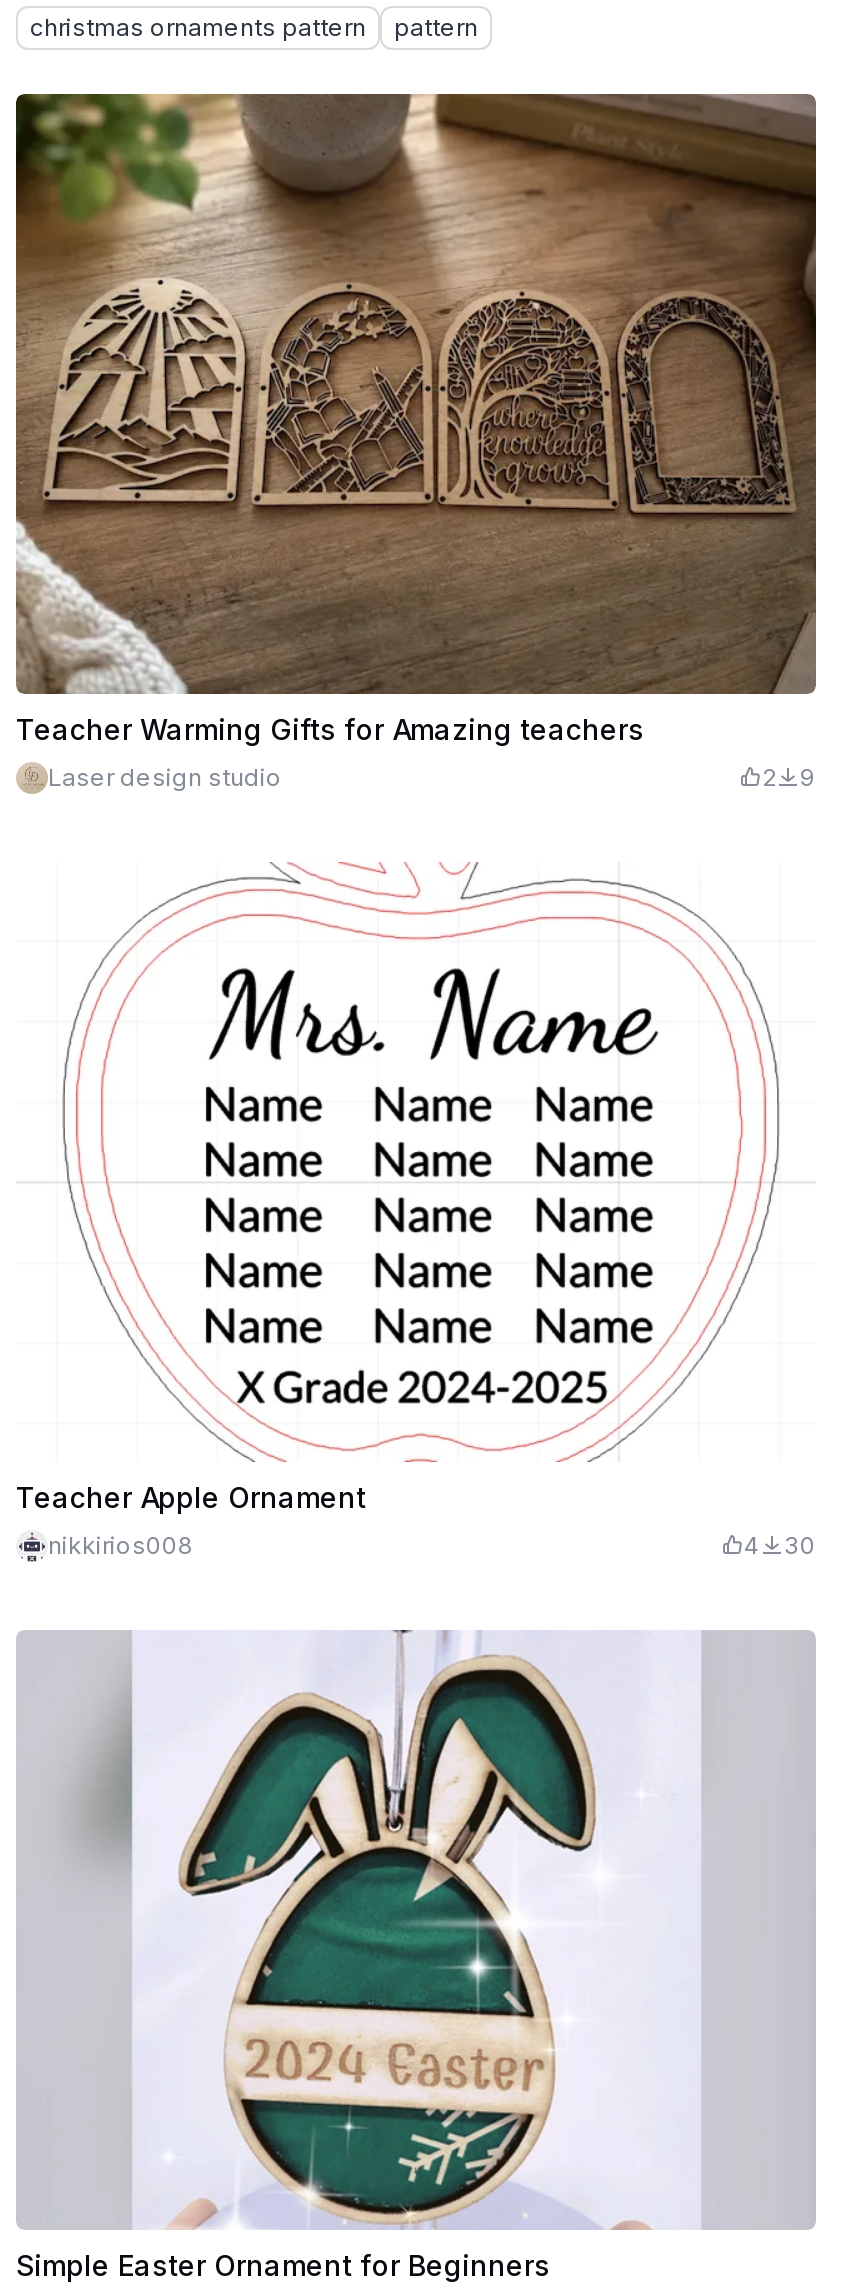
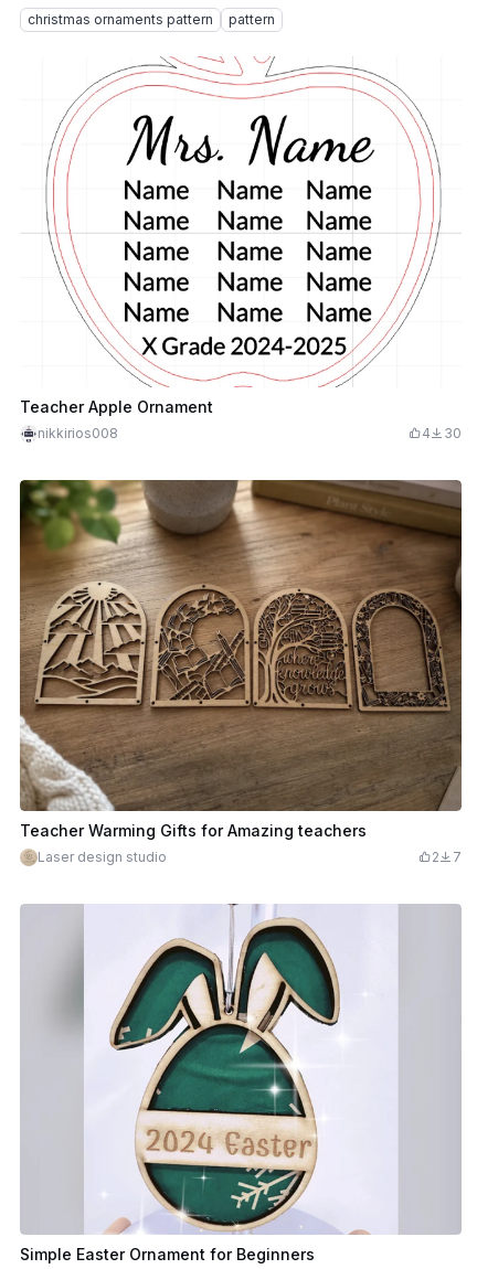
moved [14,92,818,792] -> [19,479,463,865]: [image] | Teacher Warming Gifts for Amazing teachers | Laser design studio | 2
[800,762,816,792] 9 -> none
moved [16,1480,816,1560] -> [20,397,462,442]: Teacher Apple Ornament | nikkirios008 | 4 | 30
none -> [453,849,462,865] 7

